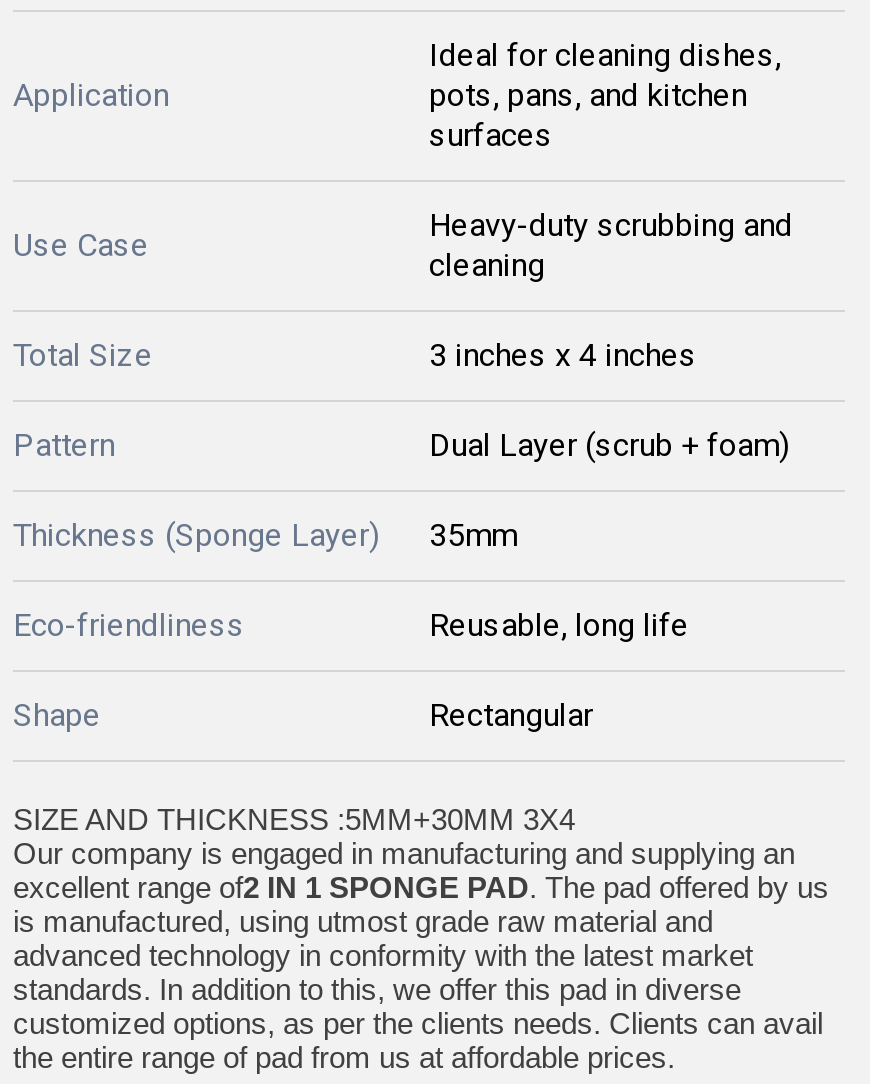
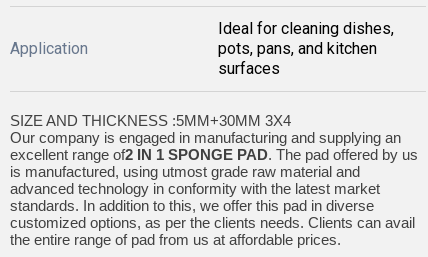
[13,206,793,734] Heavy-duty scrubbing and | cleaning | Total Size | 3 inches x 4 inches | Pattern | Dual Layer (scrub + foam) | Thickness (Sponge Layer) | 35mm | Eco-friendliness | Reusable, long life | Shape | Rectangular -> none
[13,226,149,264] Use Case -> none

